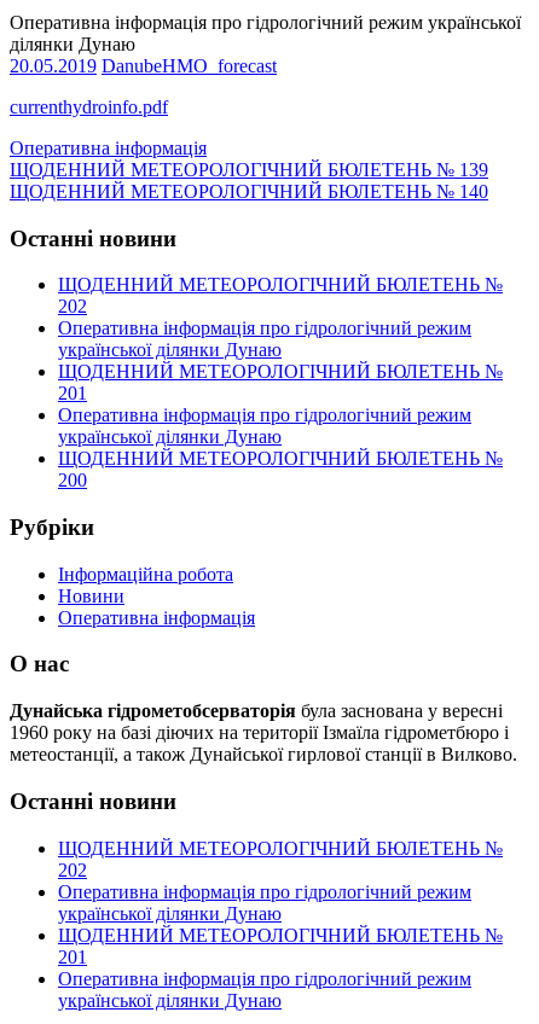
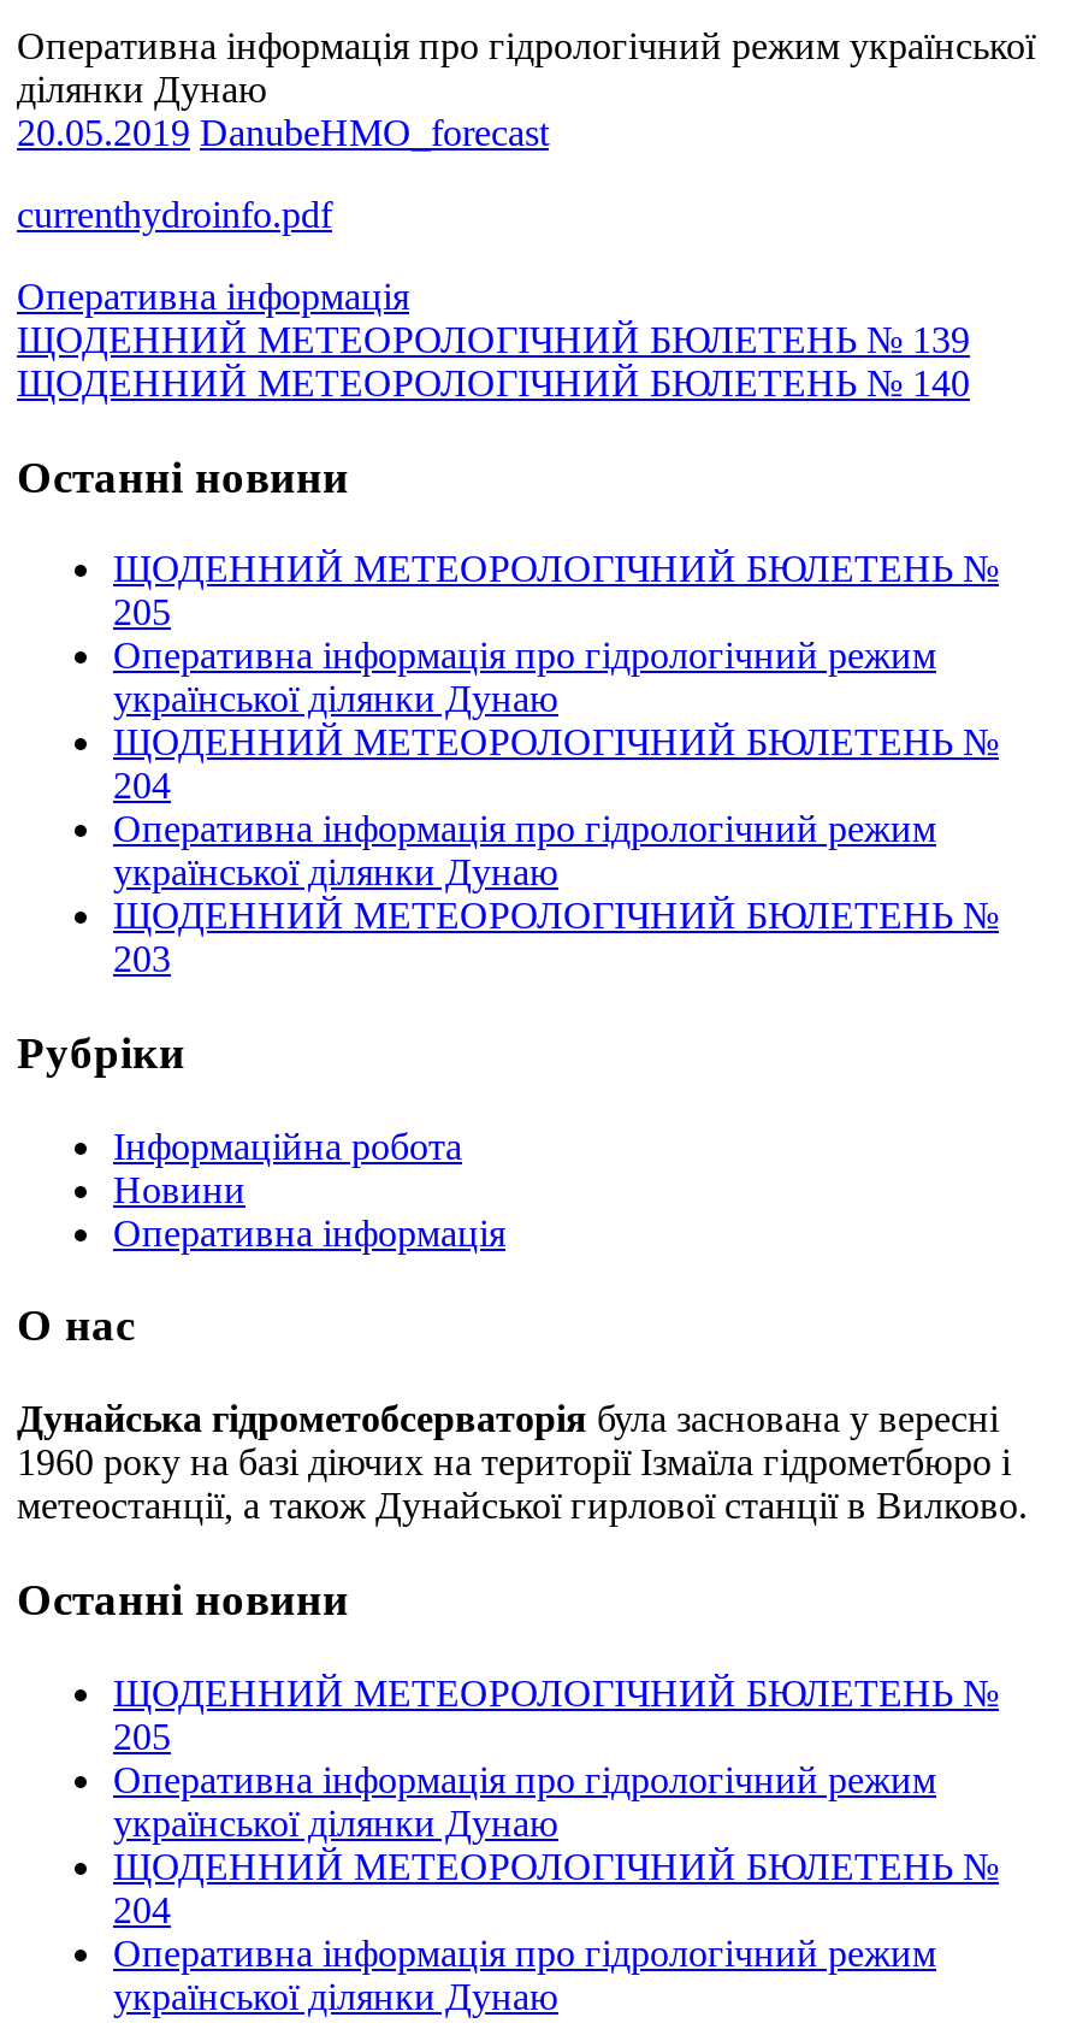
[58,296,87,317] 202 -> [113,592,171,633] 205
[58,383,87,404] 201 -> [113,765,171,806] 204
[58,470,87,491] 200 -> [113,939,171,979] 203
[58,859,87,880] 202 -> [113,1715,171,1756] 205
[58,946,87,967] 201 -> [113,1888,171,1929] 204

